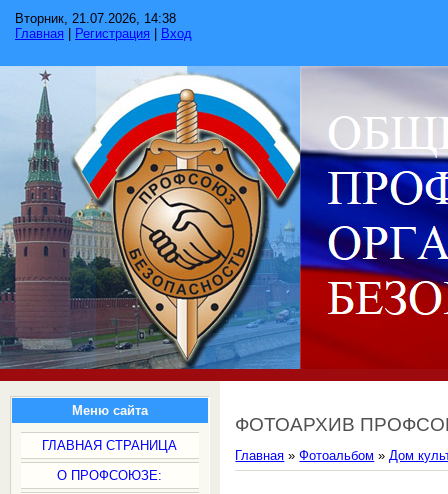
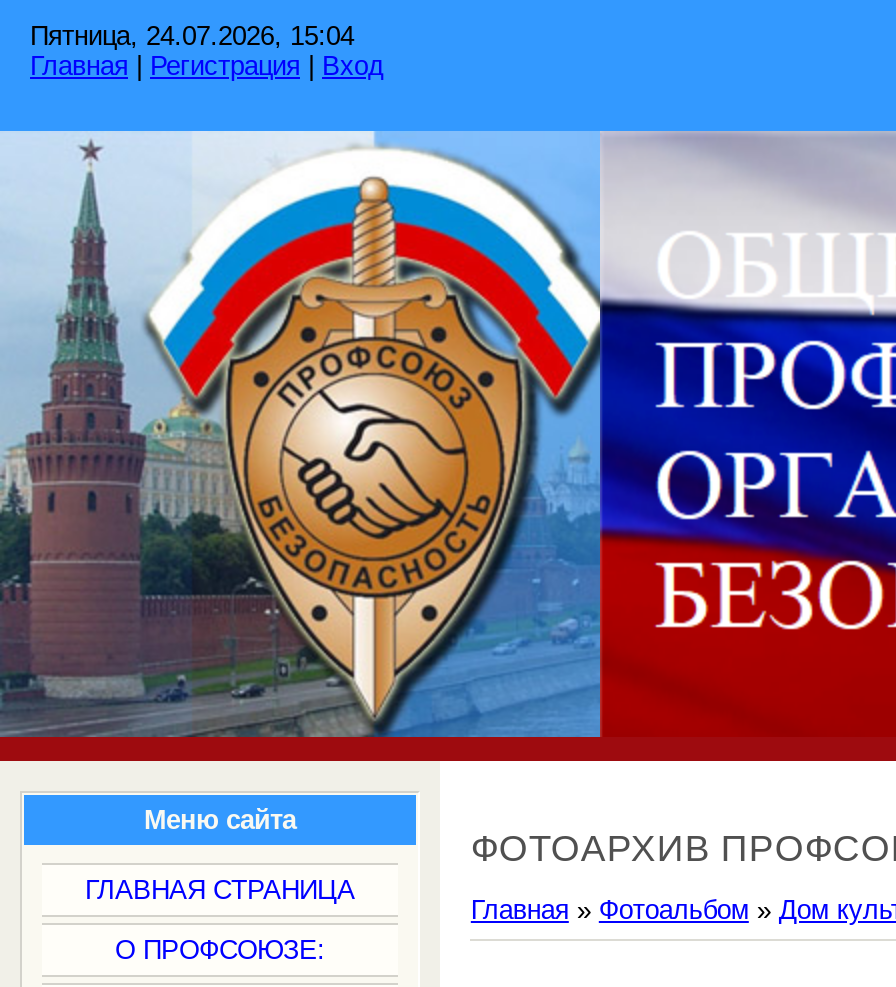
[15,11,176,26] Вторник, 21.07.2026, 14:38 -> [30,21,354,51] Пятница, 24.07.2026, 15:04

